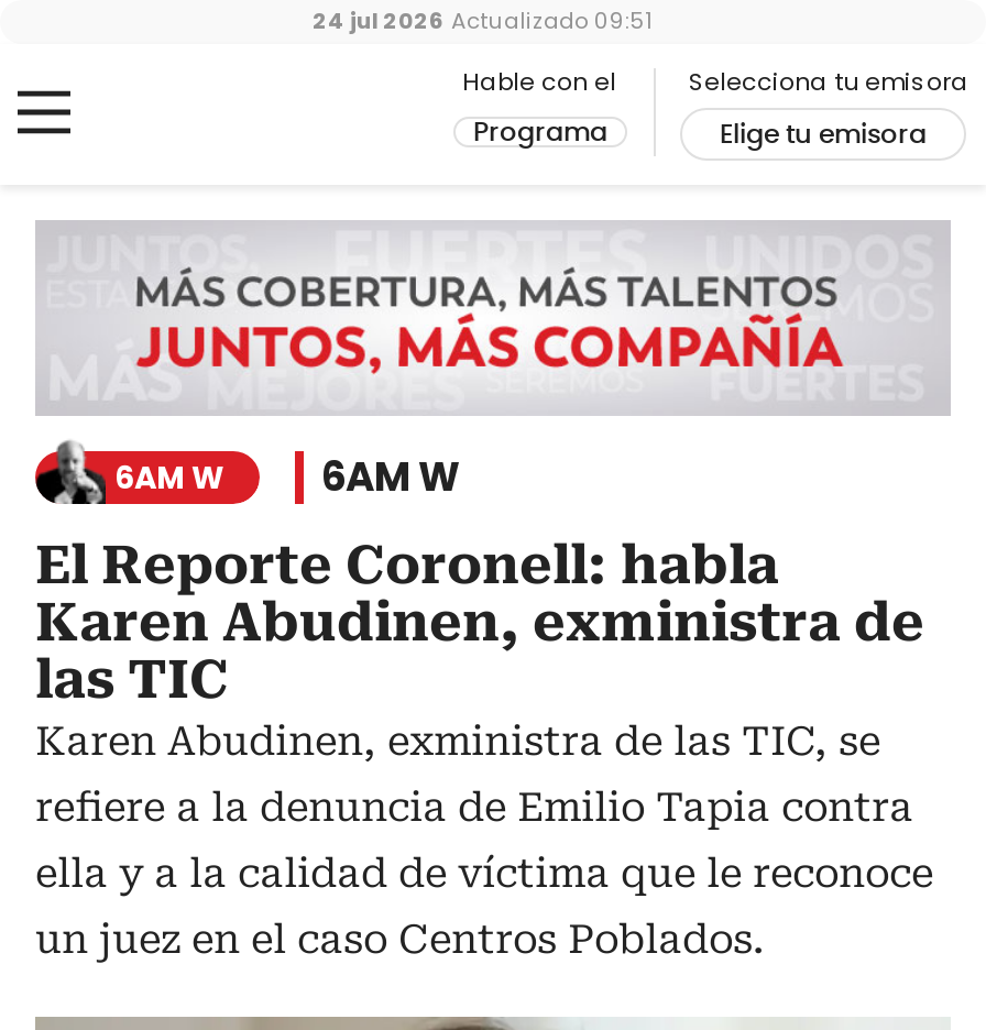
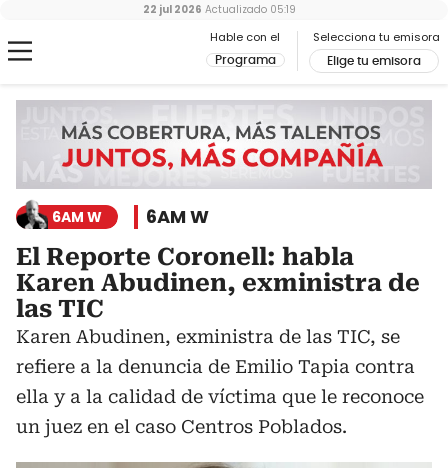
[313,4,651,37] 24 jul 2026 Actualizado 09:51 -> [142,2,295,17] 22 jul 2026 Actualizado 05:19

